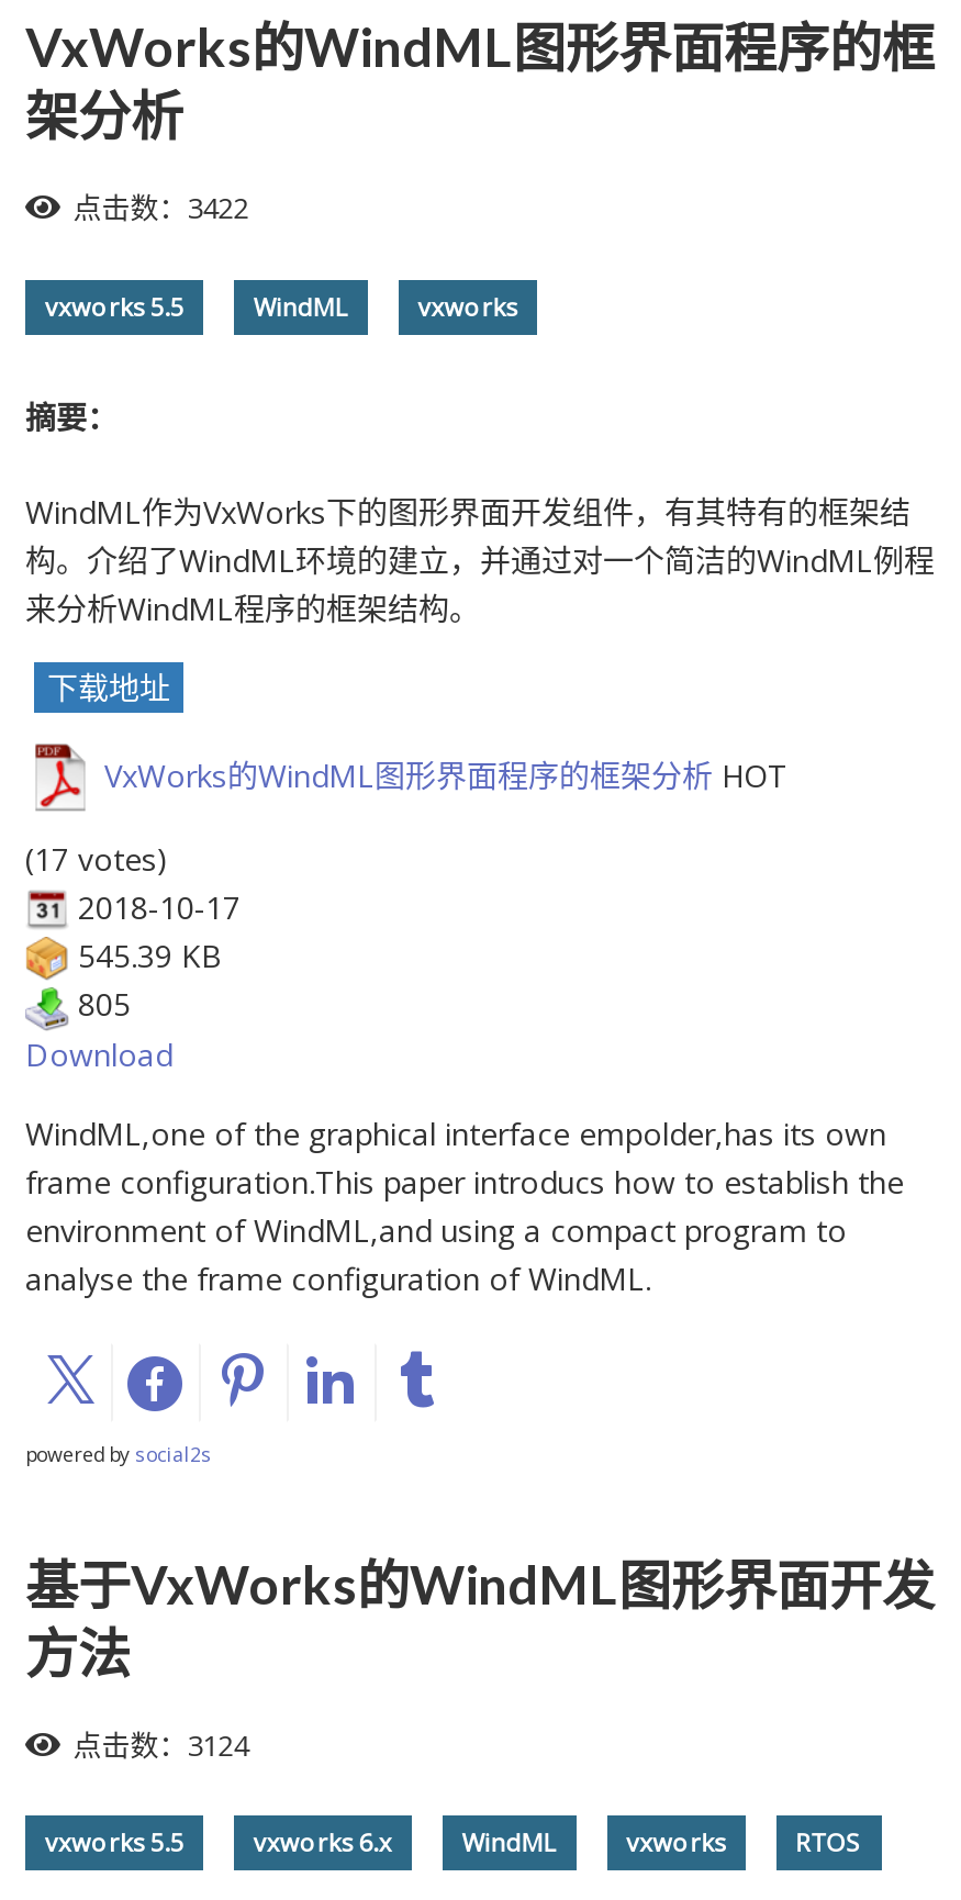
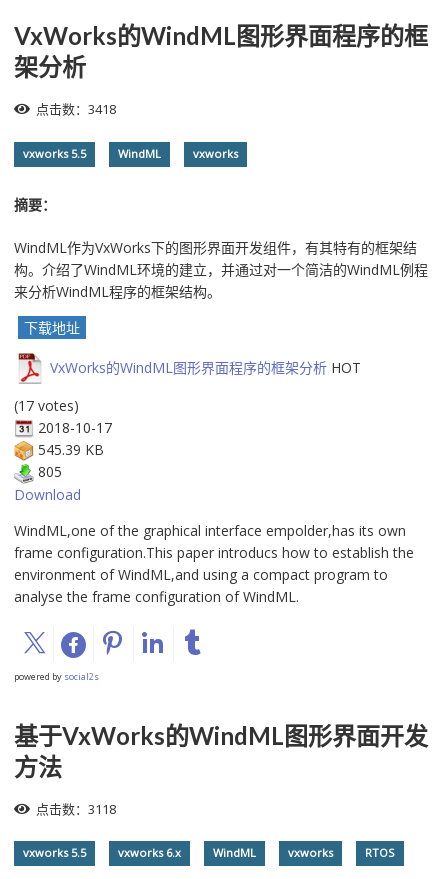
[73,189,249,228] 点击数：3422 -> [36,100,116,118] 点击数：3418
[73,1724,249,1764] 点击数：3124 -> [36,800,116,818] 点击数：3118

